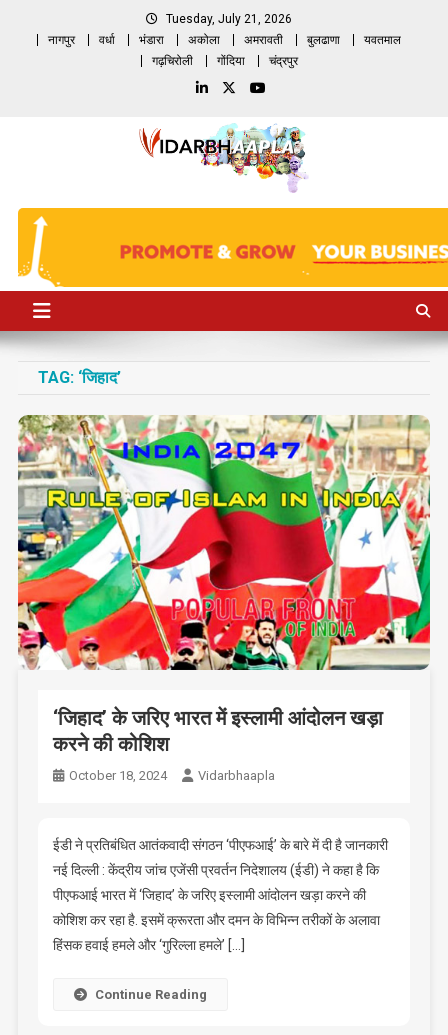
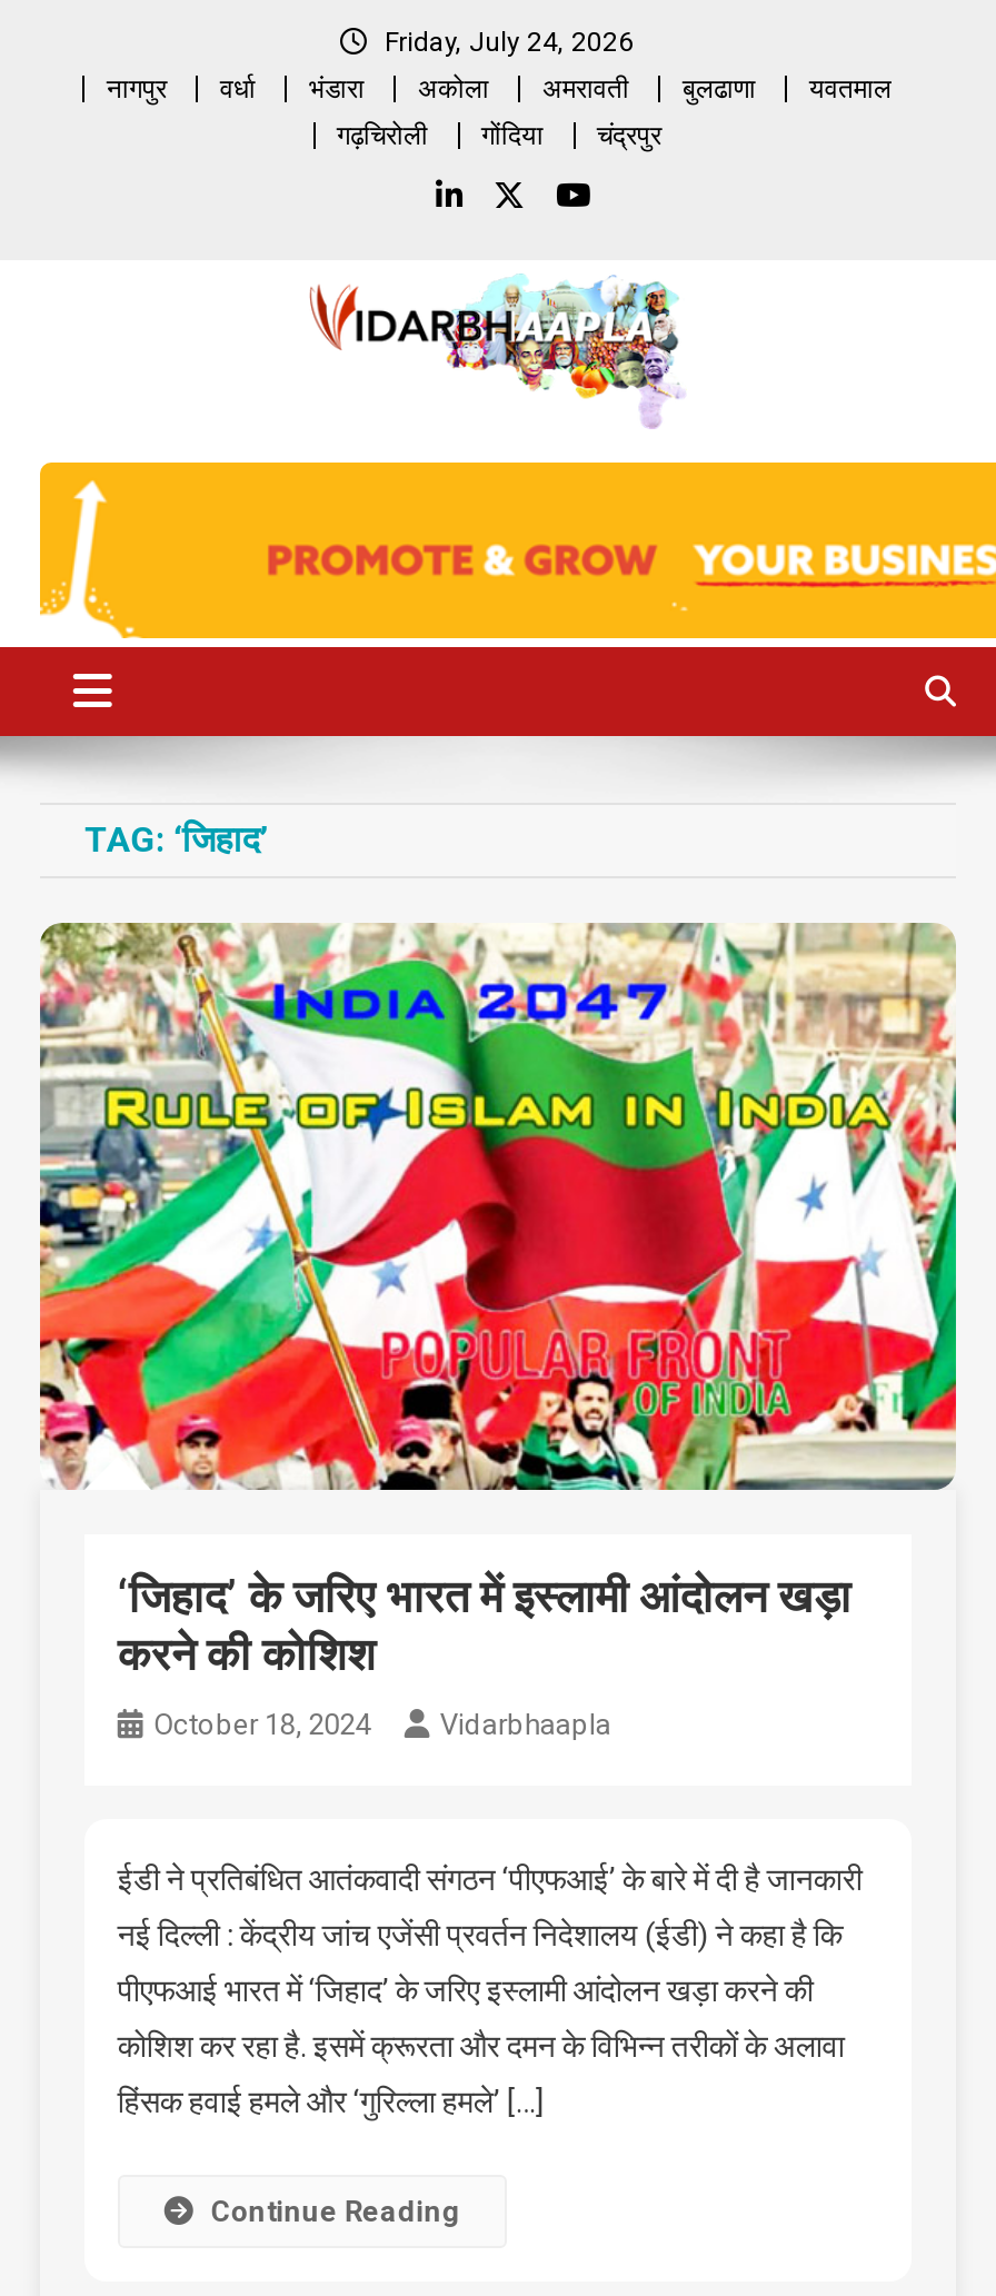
[166,12,292,26] Tuesday, July 21, 2026 -> [385,27,634,58] Friday, July 24, 2026

